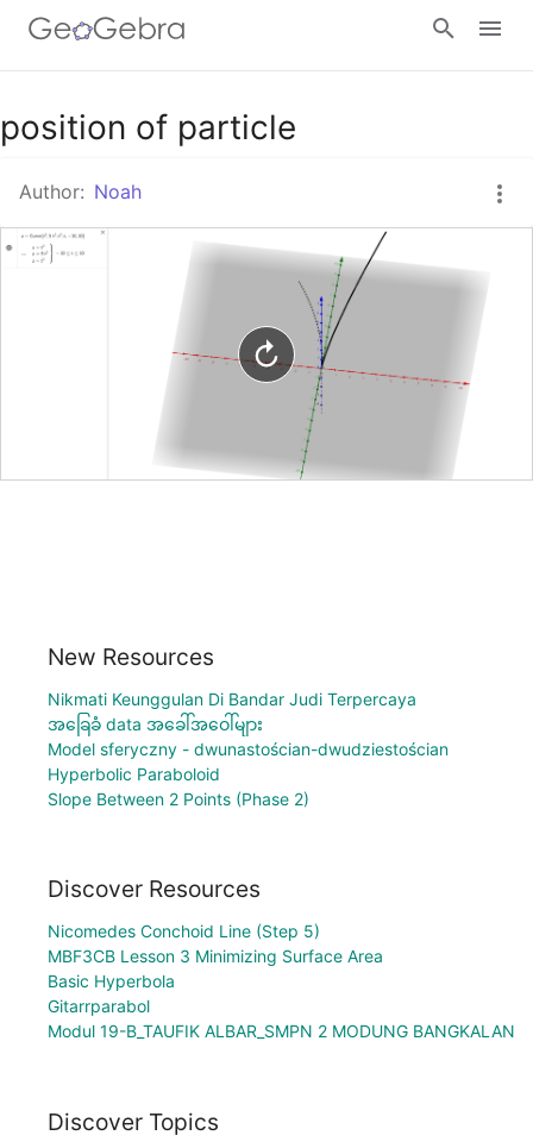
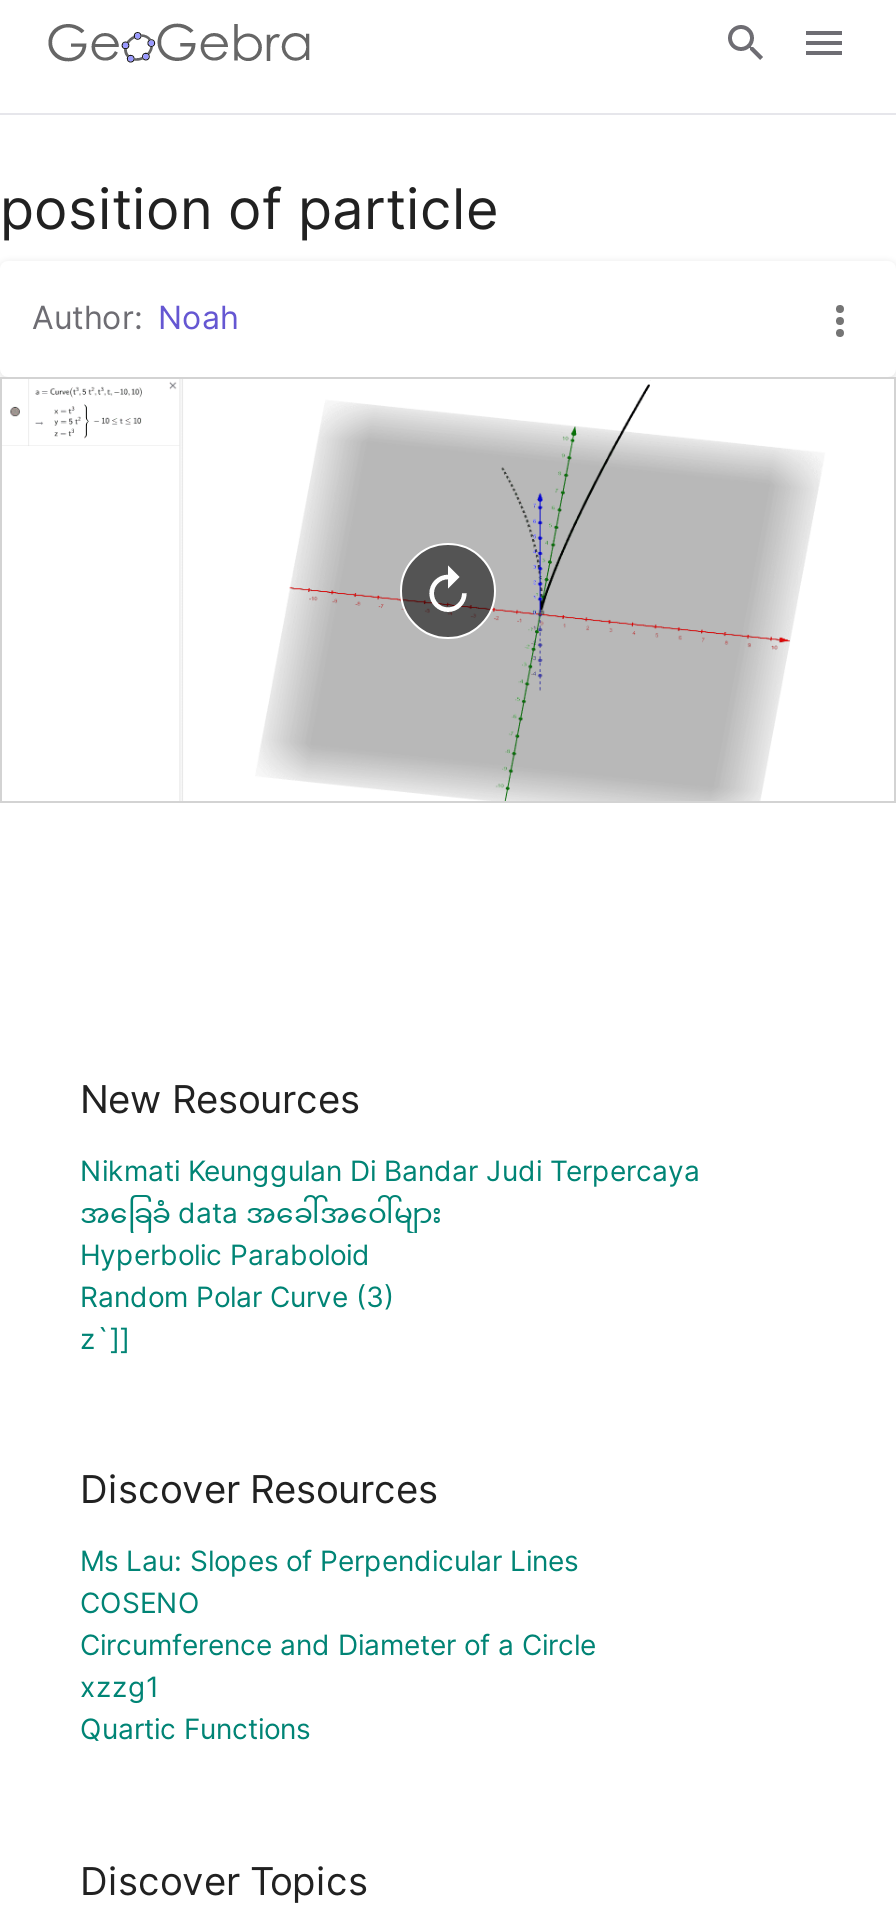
[48,739,449,759] Model sferyczny - dwunastościan-dwudziestościan -> none
moved [48,764,220,784] -> [80,1237,370,1271]: Hyperbolic Paraboloid
[48,788,309,809] Slope Between 2 Points (Phase 2) -> [80,1279,394,1355] Random Polar Curve (3) | z`]]
[47,921,515,1041] Nicomedes Conchoid Line (Step 5) | MBF3CB Lesson 3 Minimizing Surface Area | Basic Hyperbola | Gitarrparabol | Modul 19-B_TAUFIK ALBAR_SMPN 2 MODUNG BANGKALAN -> [80,1544,596,1746] Ms Lau: Slopes of Perpendicular Lines | COSENO | Circumference and Diameter of a Circle | xzzg1 | Quartic Functions

